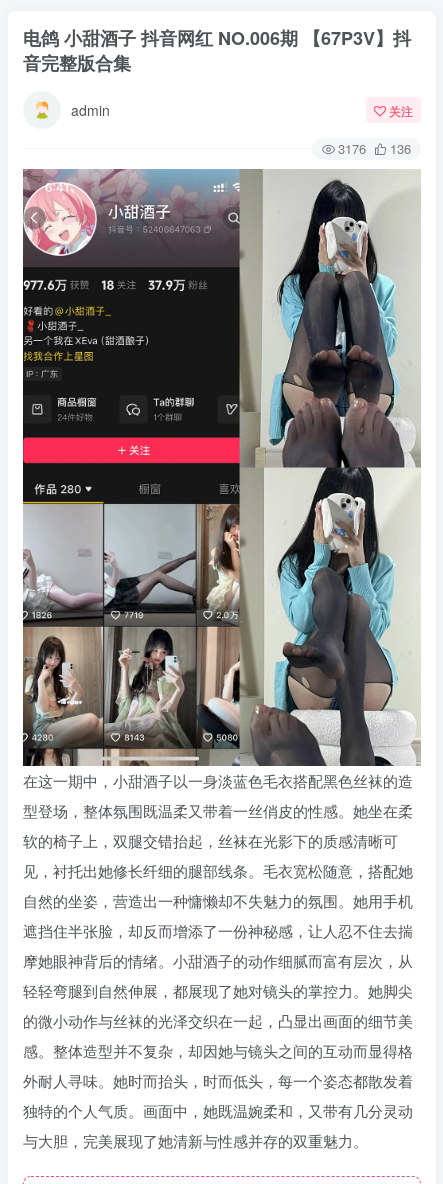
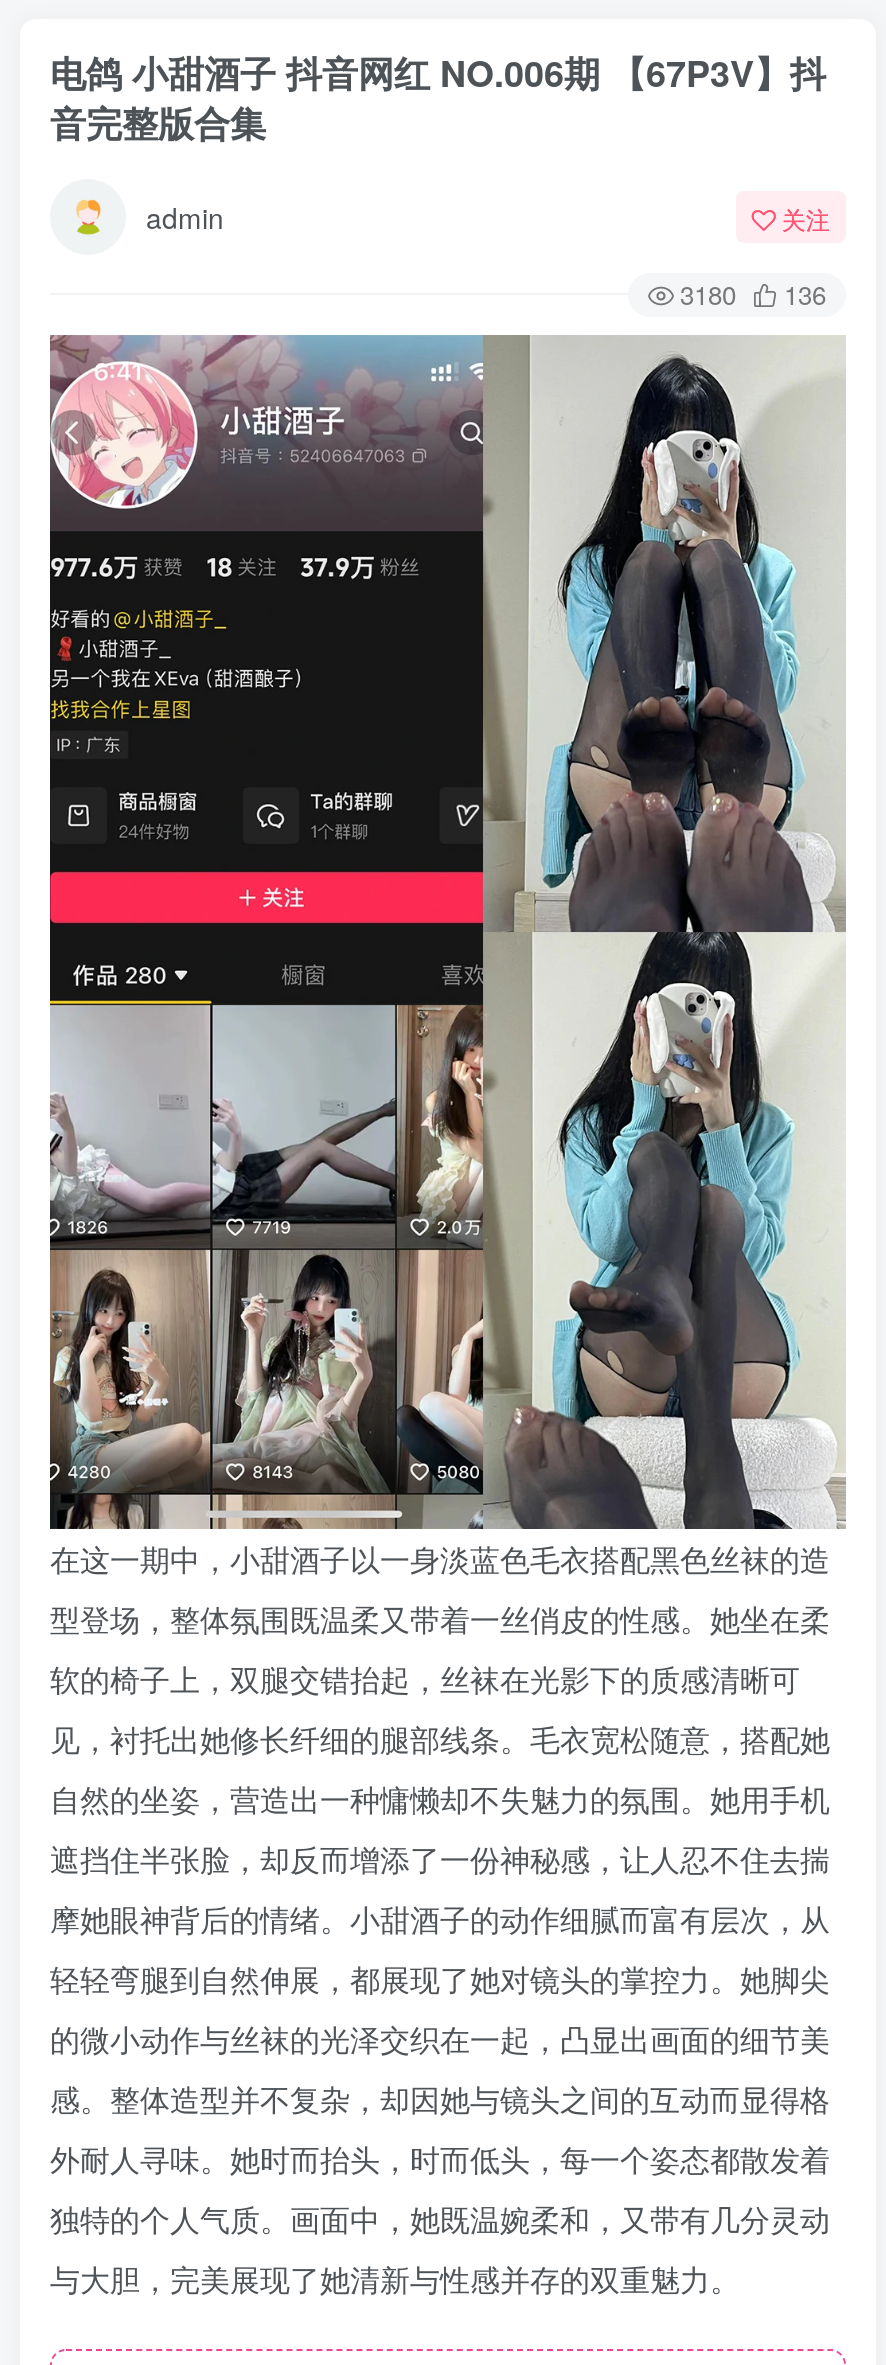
[338,139,411,158] 3176 136 -> [680,275,826,313] 3180 136

